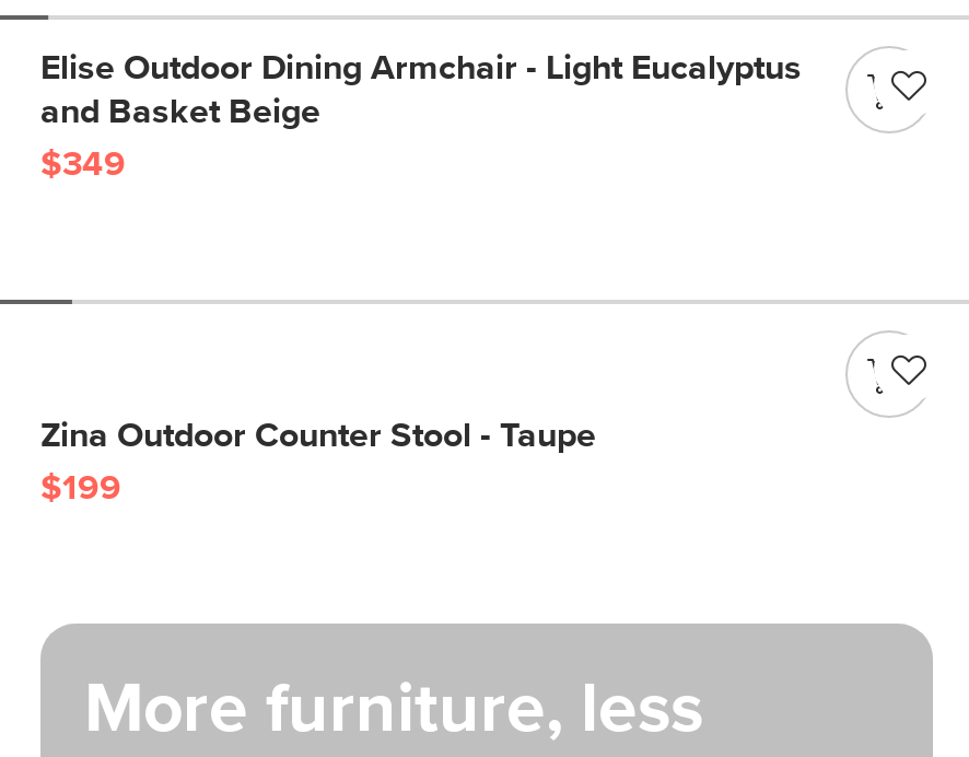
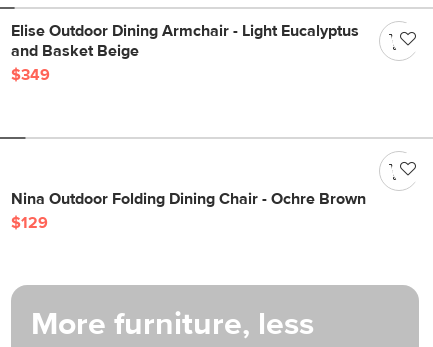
[40,418,596,453] Zina Outdoor Counter Stool - Taupe -> [11,191,366,207] Nina Outdoor Folding Dining Chair - Ochre Brown
[40,470,121,505] $199 -> [11,215,48,231] $129

